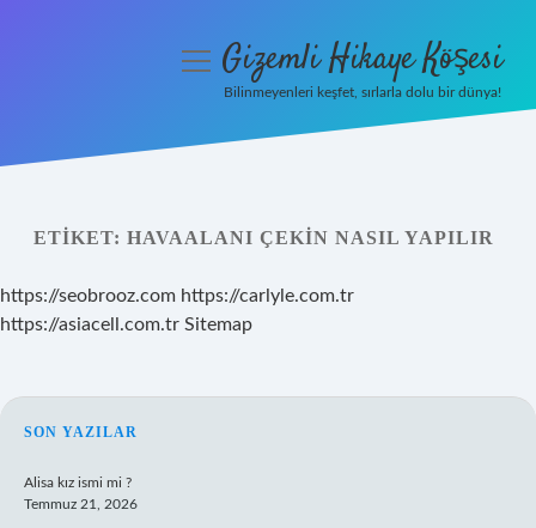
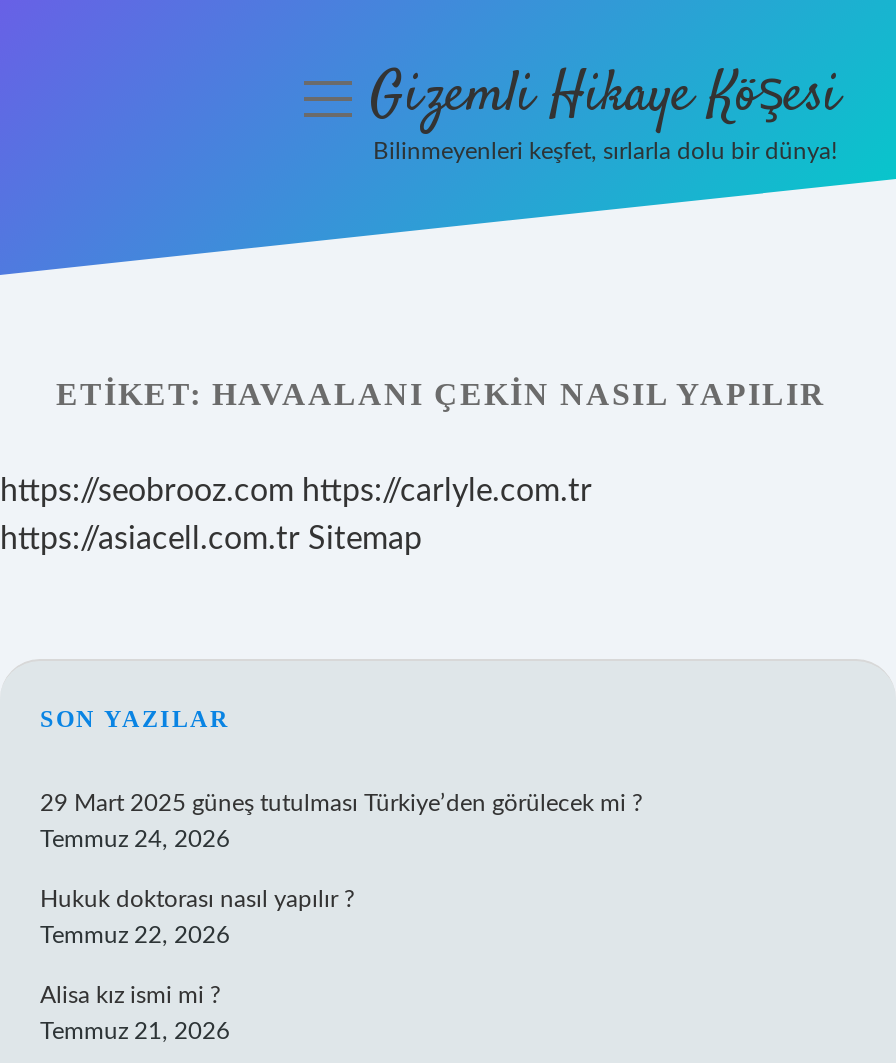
none -> [40,791,642,947] 29 Mart 2025 güneş tutulması Türkiye’den görülecek mi ? | Temmuz 24, 2026 | Hukuk doktorası nasıl yapılır ? | Temmuz 22, 2026

